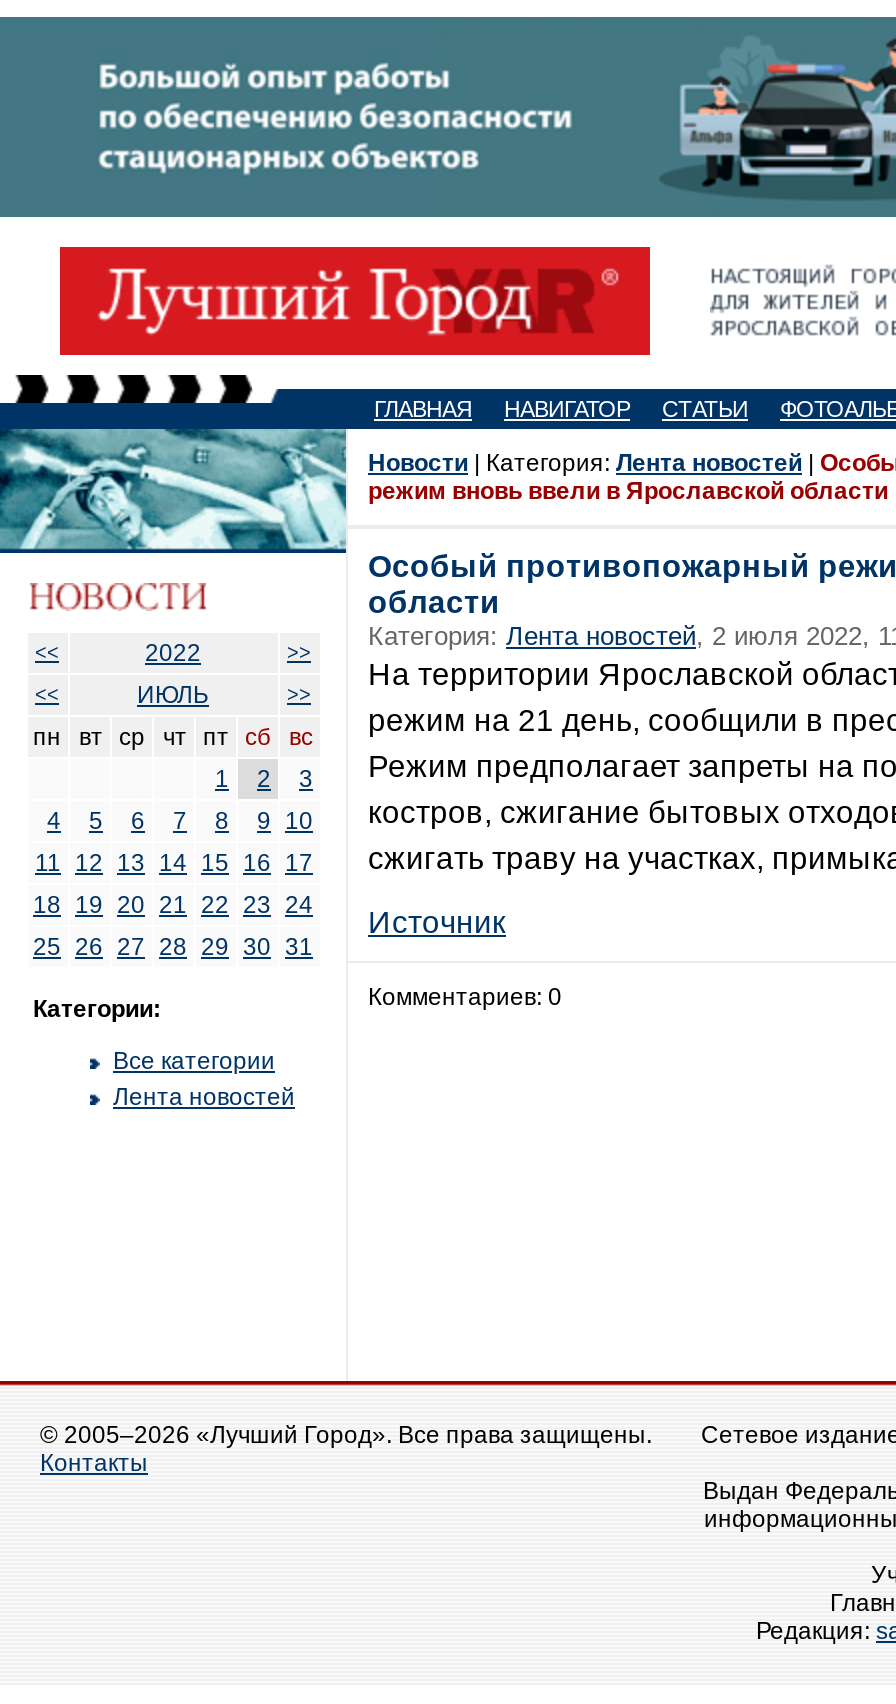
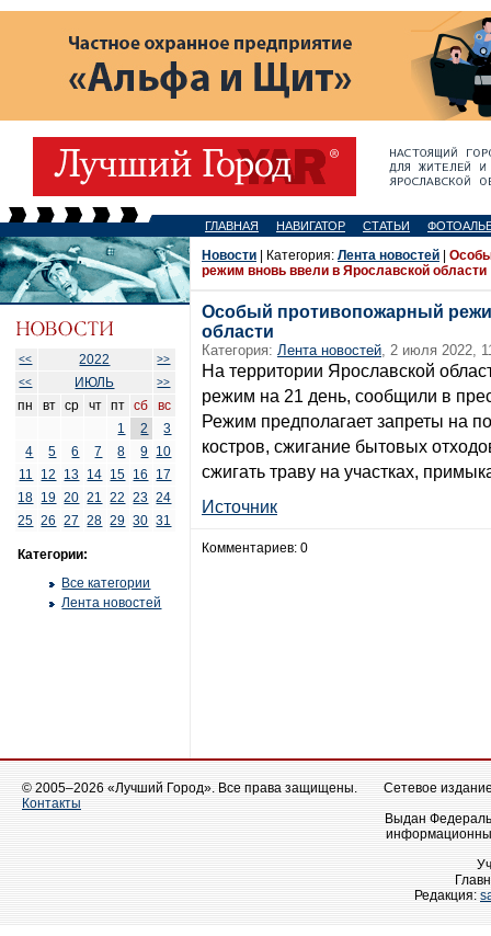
[6,15,890,219] [image] -> [3,10,488,122] [image]

